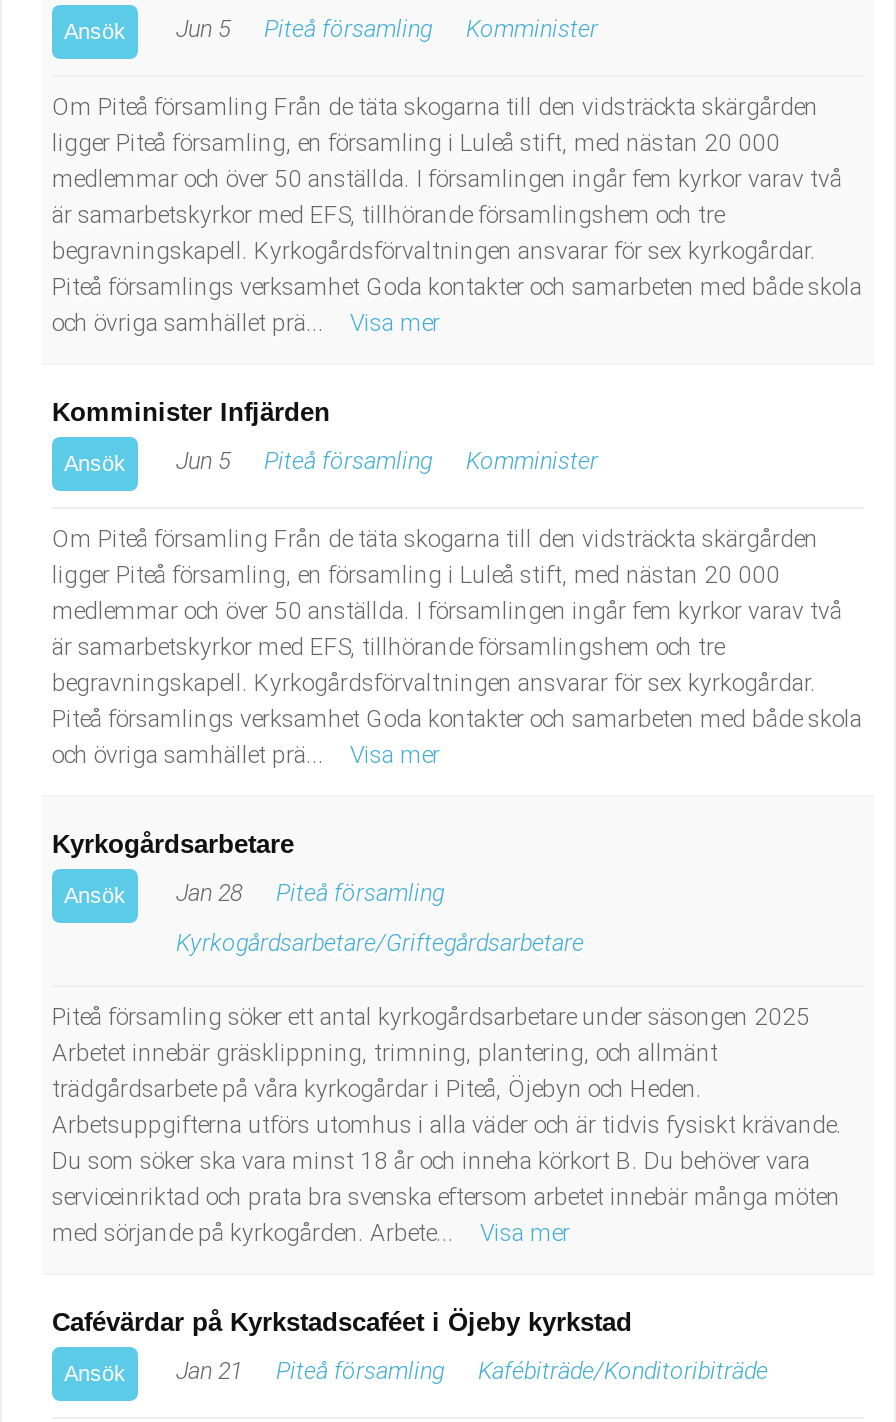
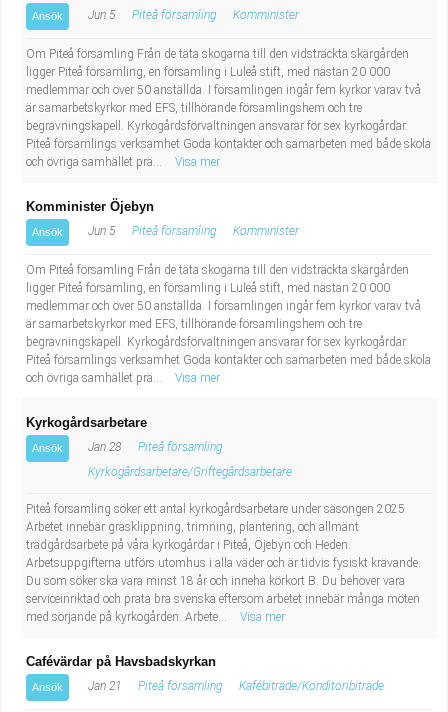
[52,397,330,427] Komminister Infjärden -> [26,199,154,214] Komminister Öjebyn
[52,1307,632,1337] Cafévärdar på Kyrkstadscaféet i Öjeby kyrkstad -> [26,654,216,669] Cafévärdar på Havsbadskyrkan

